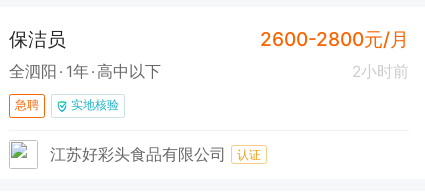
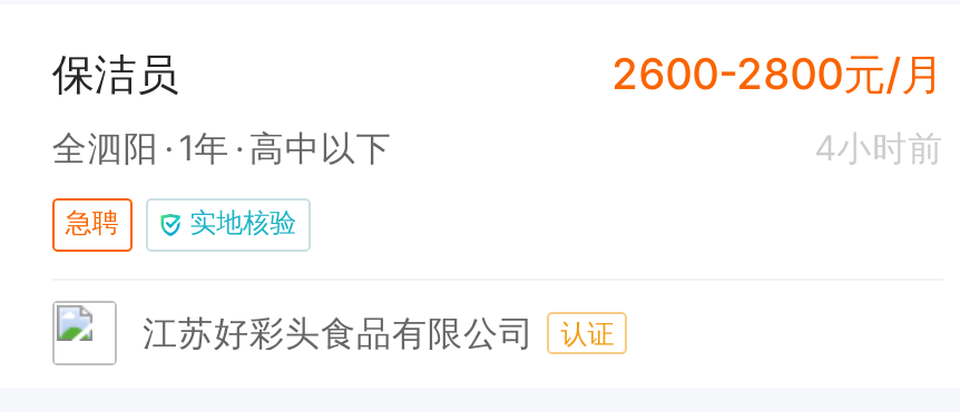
[352,62,409,81] 2小时前 -> [814,127,944,170] 4小时前

